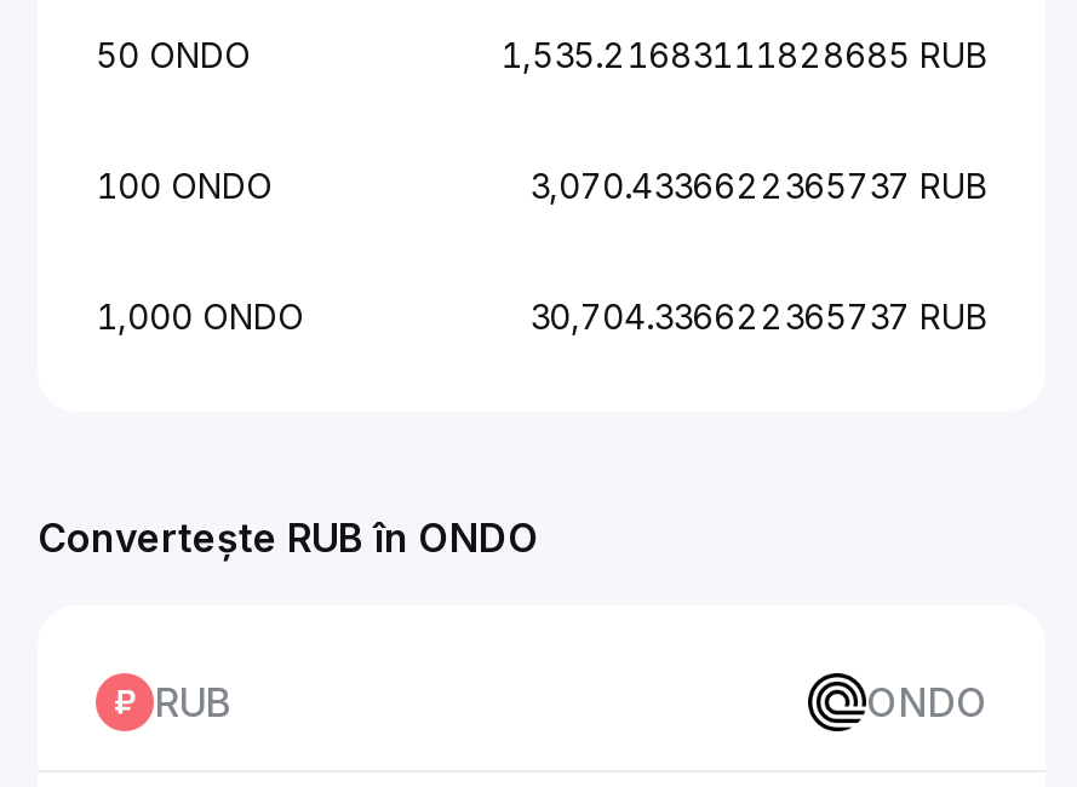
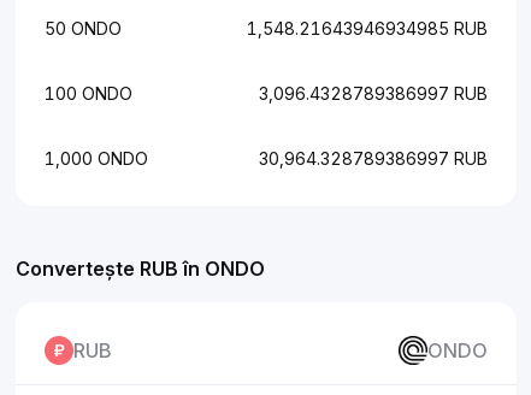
[500,34,987,75] 1,535.21683111828685 RUB -> [247,18,488,39] 1,548.21643946934985 RUB
[529,165,987,206] 3,070.4336622365737 RUB -> [259,83,488,104] 3,096.4328789386997 RUB
[529,295,987,337] 30,704.336622365737 RUB -> [259,148,488,169] 30,964.328789386997 RUB

